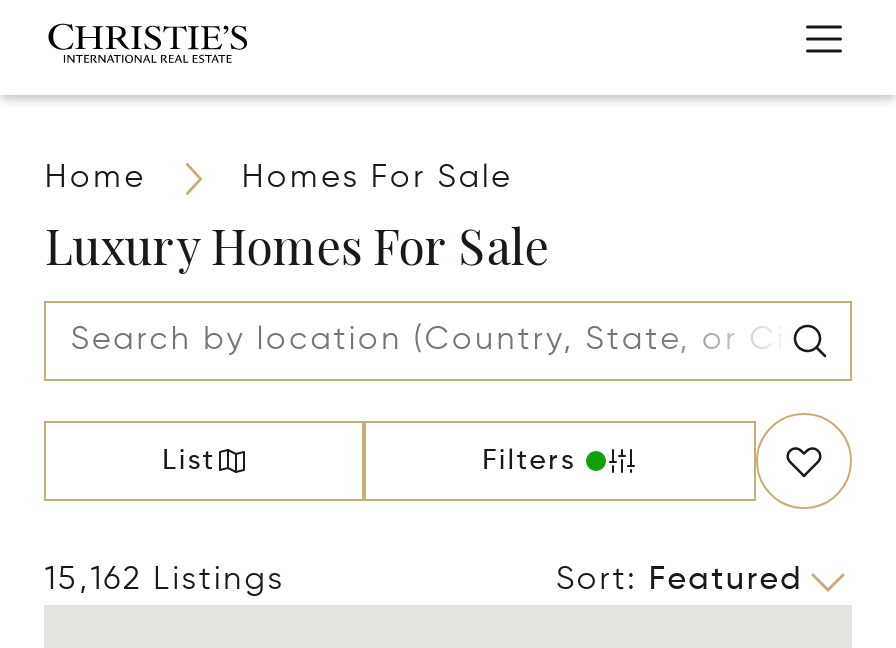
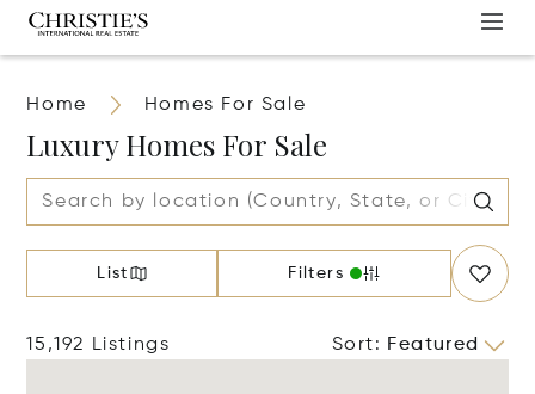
[45,565,285,597] 15,162 Listings -> [27,335,170,355] 15,192 Listings

